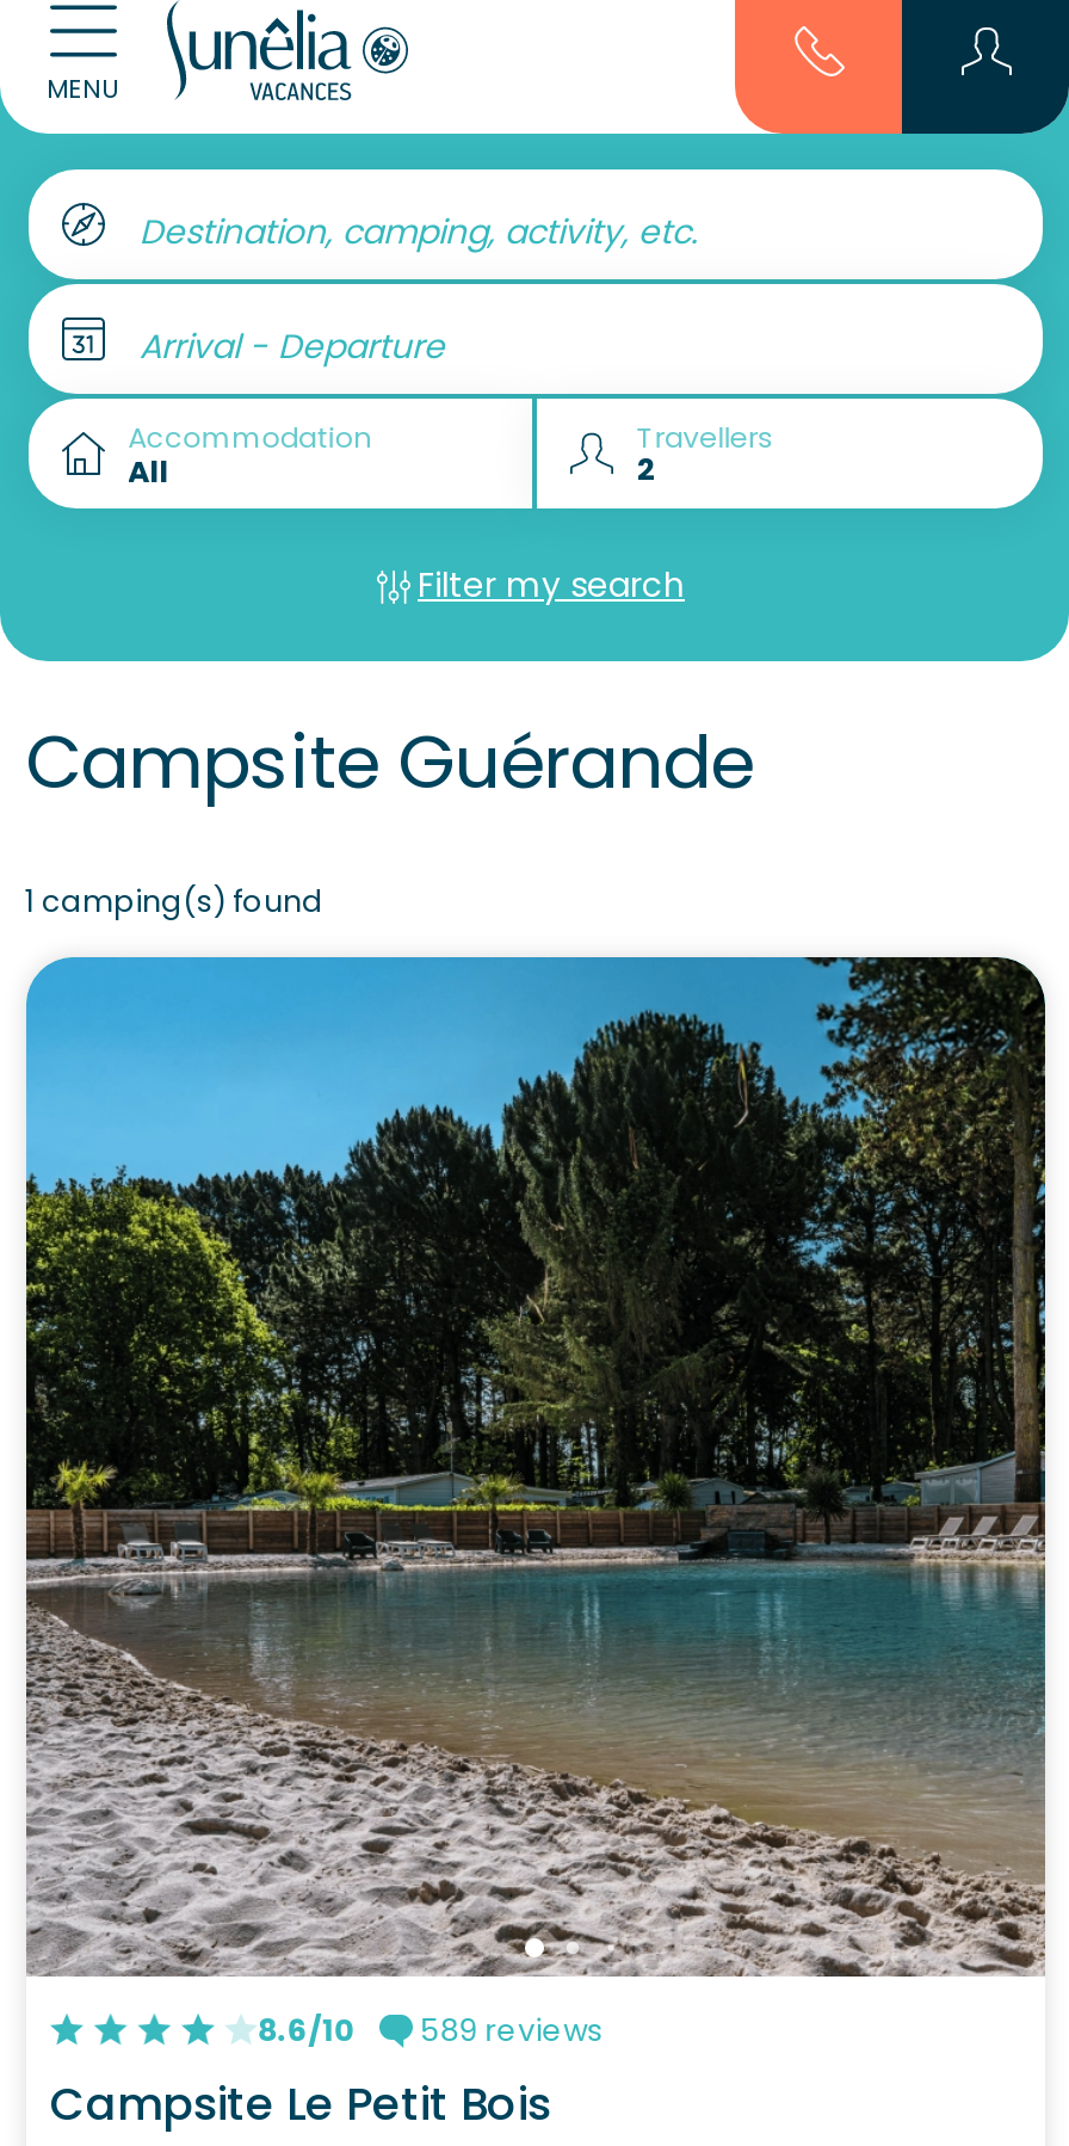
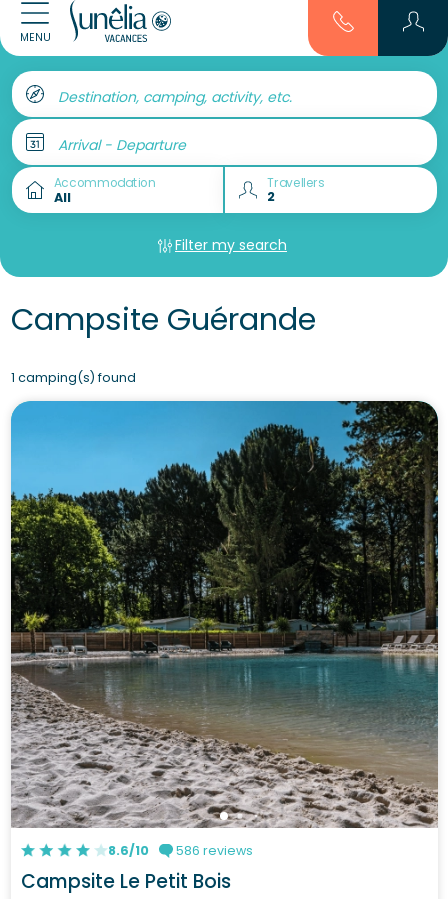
[258,2009,604,2049] 8.6/10 589 reviews -> [108,841,253,858] 8.6/10 586 reviews

